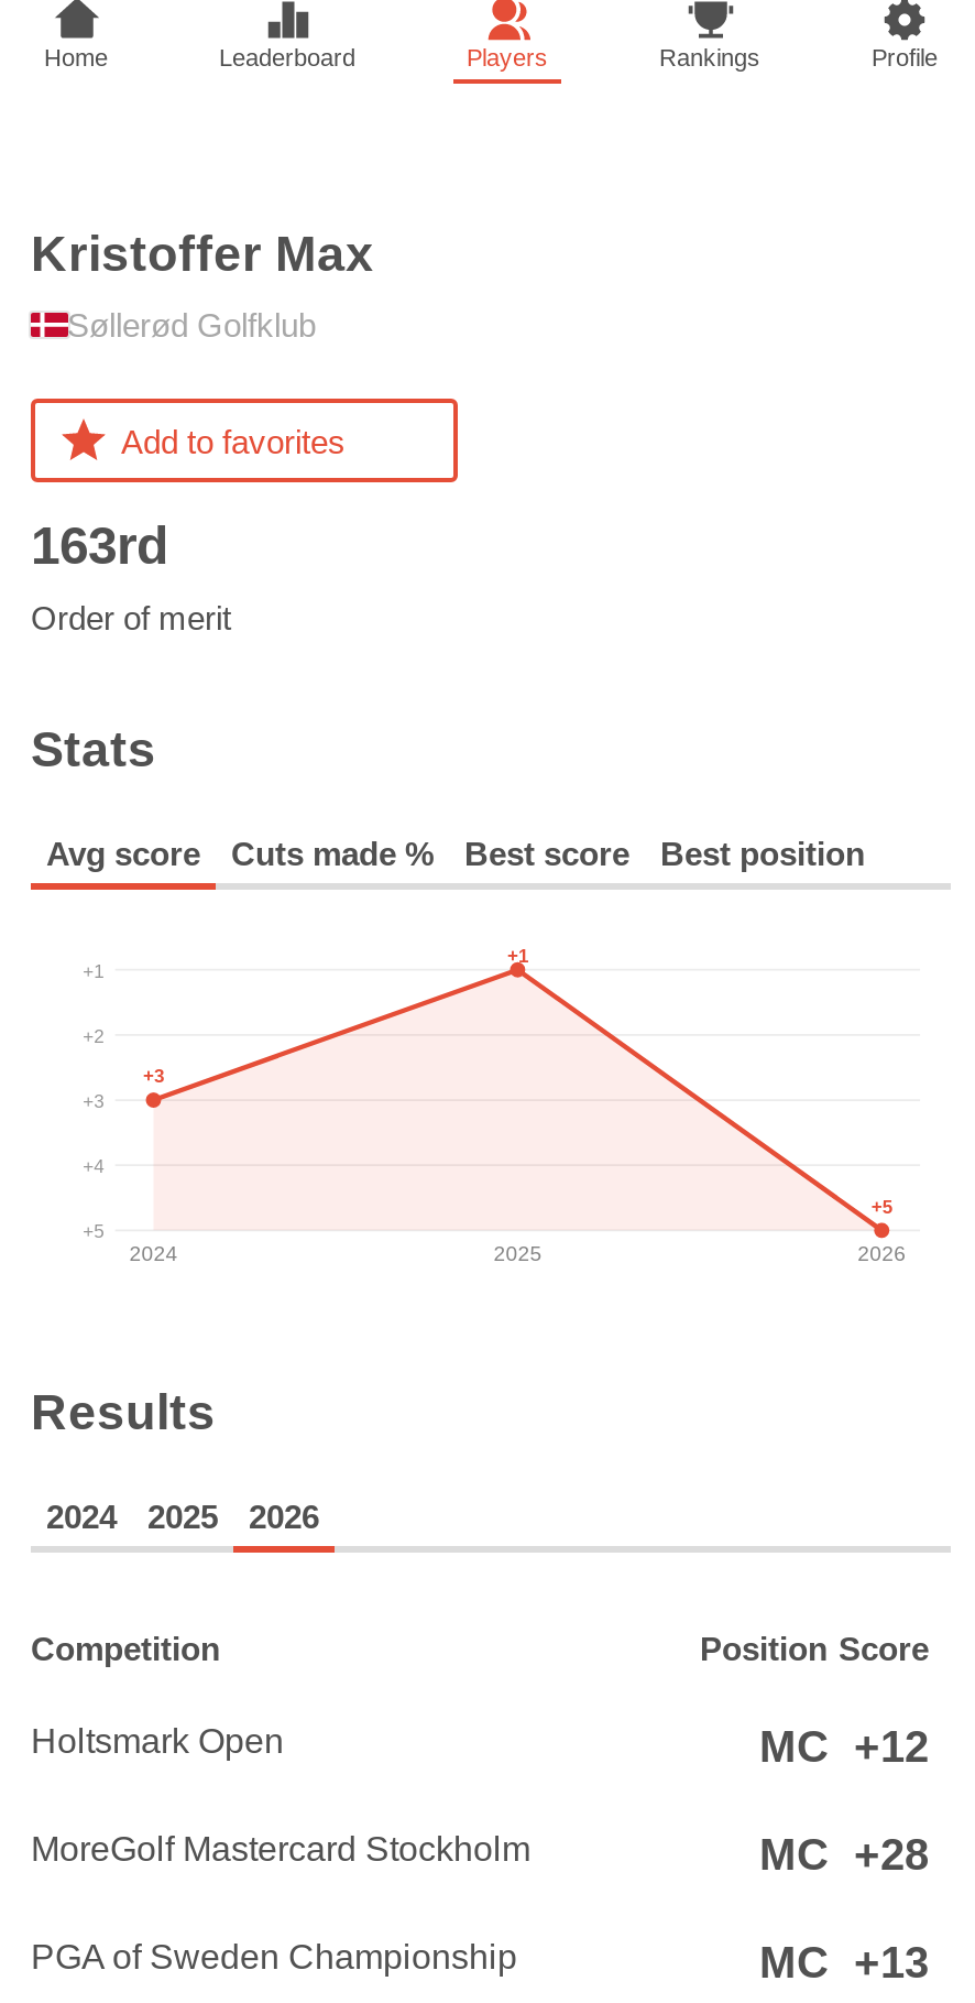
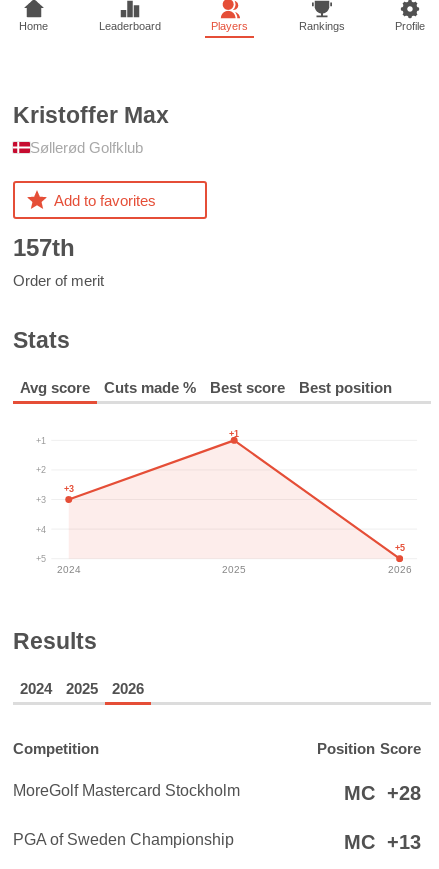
[31,515,169,575] 163rd -> [13,234,75,261] 157th
[31,1721,929,1770] Holtsmark Open | MC +12 -> none

